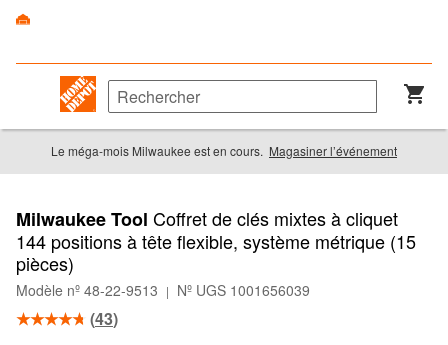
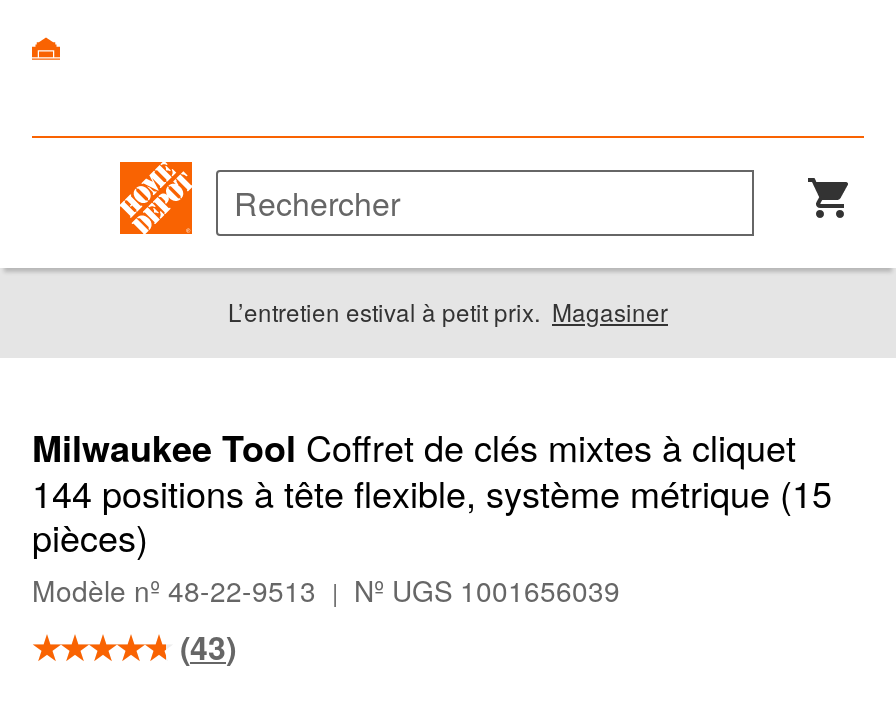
[51,142,397,159] Le méga-mois Milwaukee est en cours. Magasiner l’événement -> [228,295,668,329] L’entretien estival à petit prix. Magasiner

